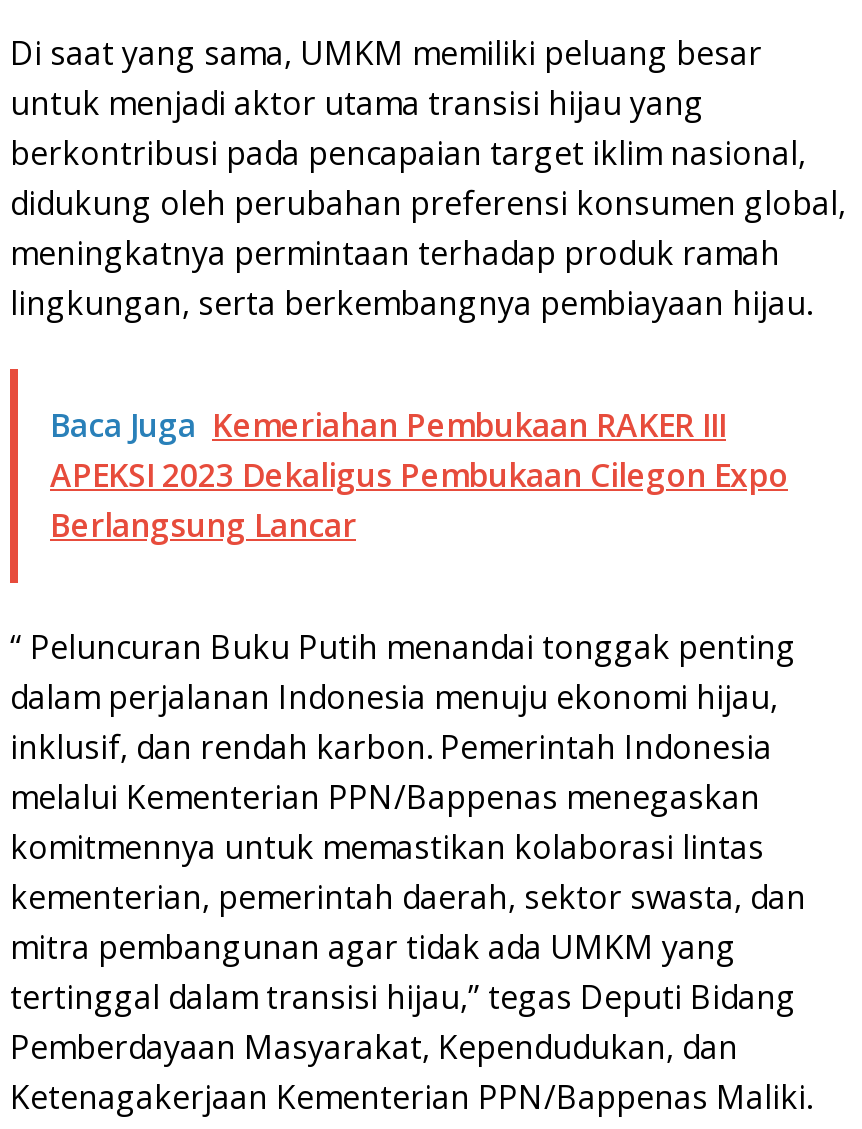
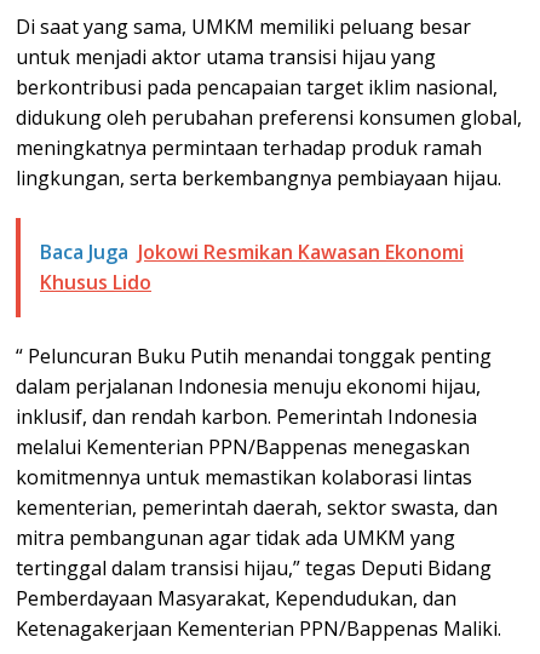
[50,403,788,547] Baca Juga Kemeriahan Pembukaan RAKER III | APEKSI 2023 Dekaligus Pembukaan Cilegon Expo | Berlangsung Lancar -> [40,239,464,296] Baca Juga Jokowi Resmikan Kawasan Ekonomi | Khusus Lido

